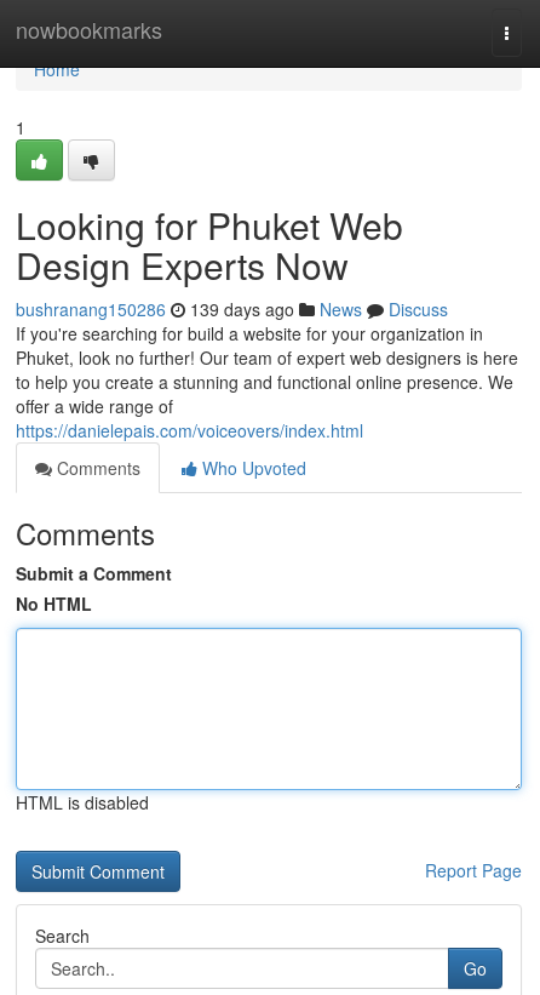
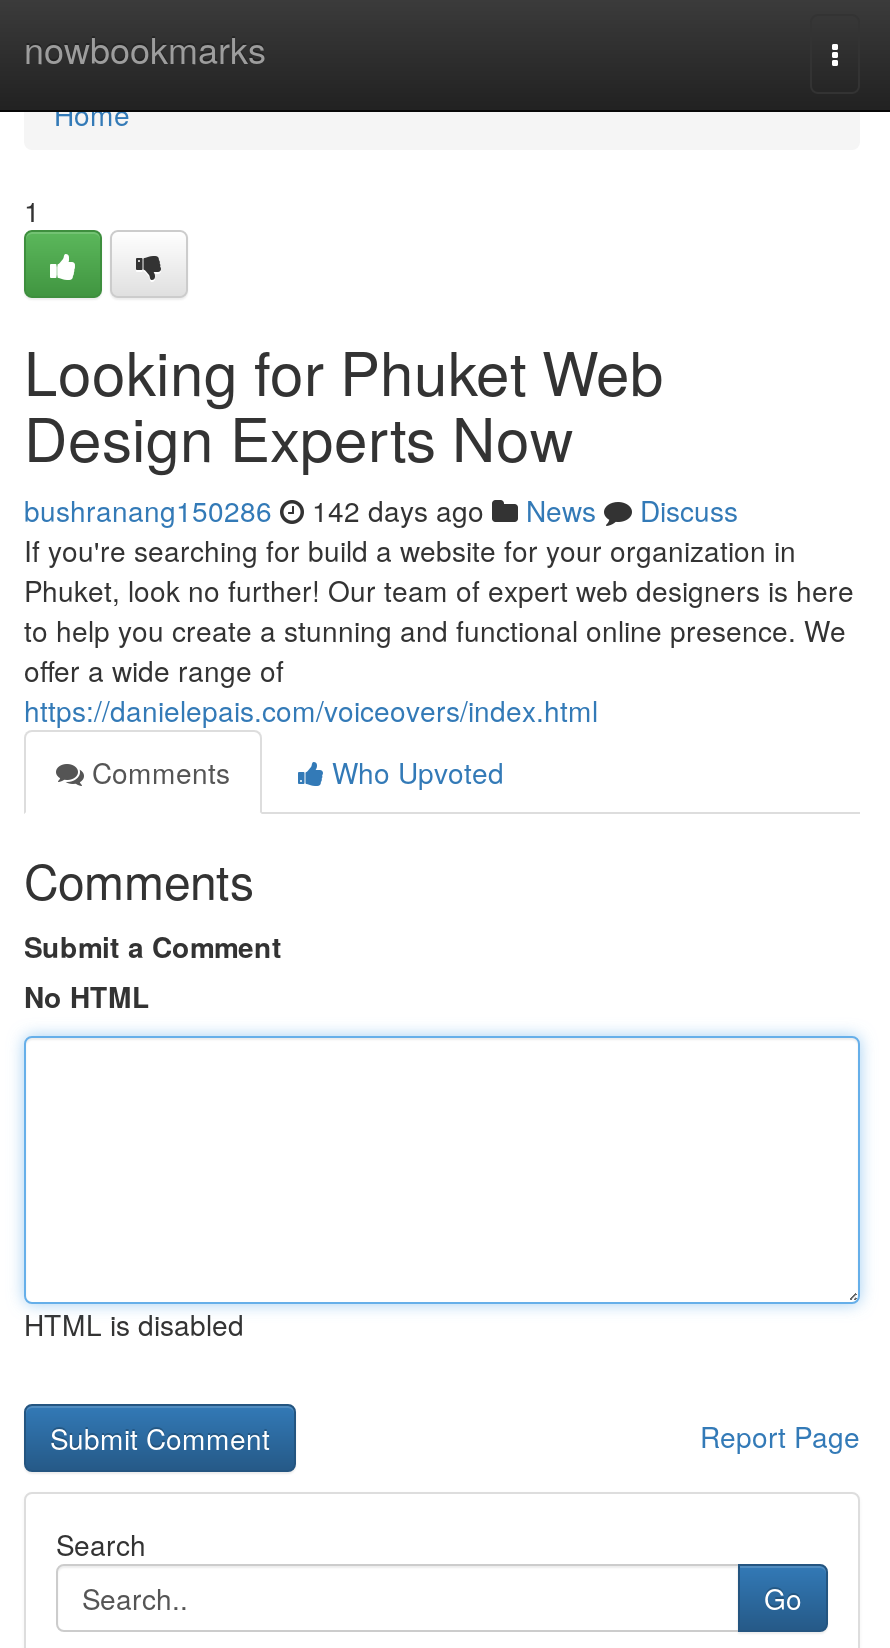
[16,297,448,321] bushranang150286 139 days ago News Discuss -> [24,490,738,530] bushranang150286 142 days ago News Discuss

